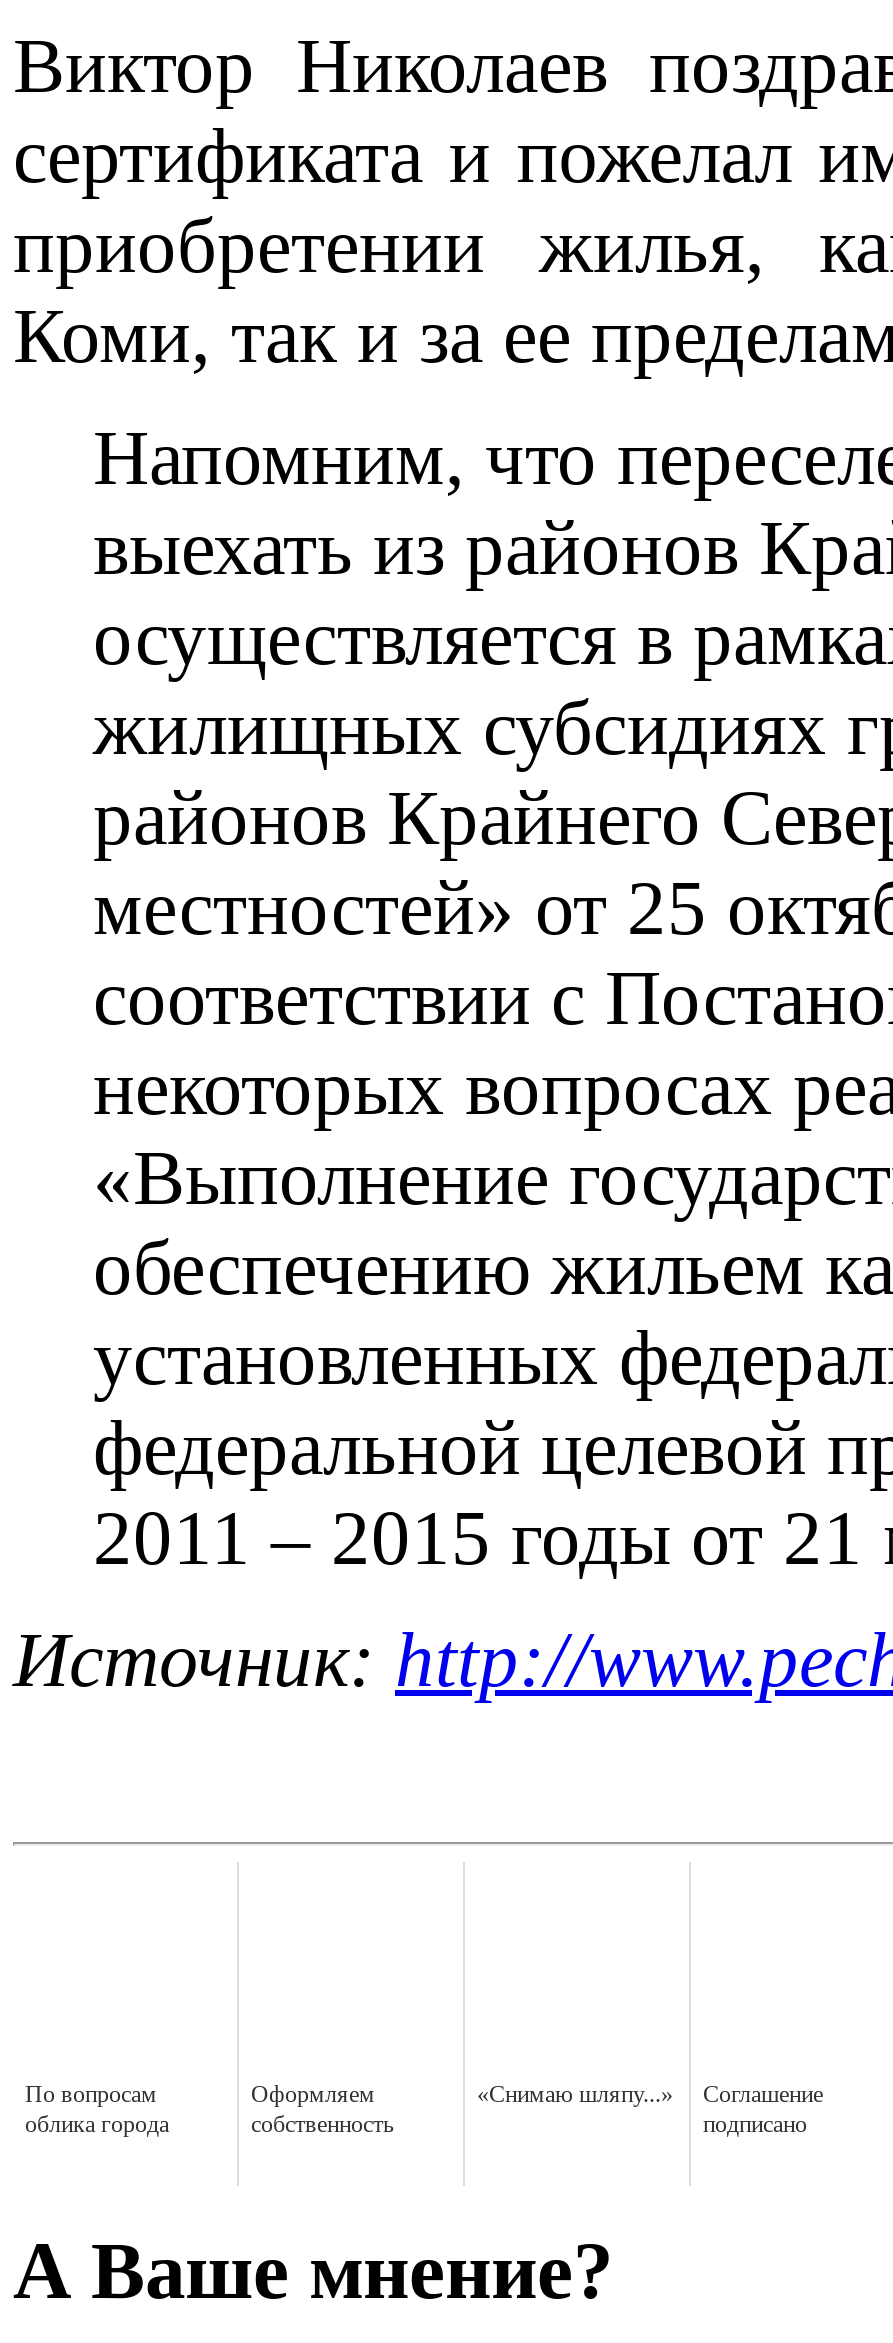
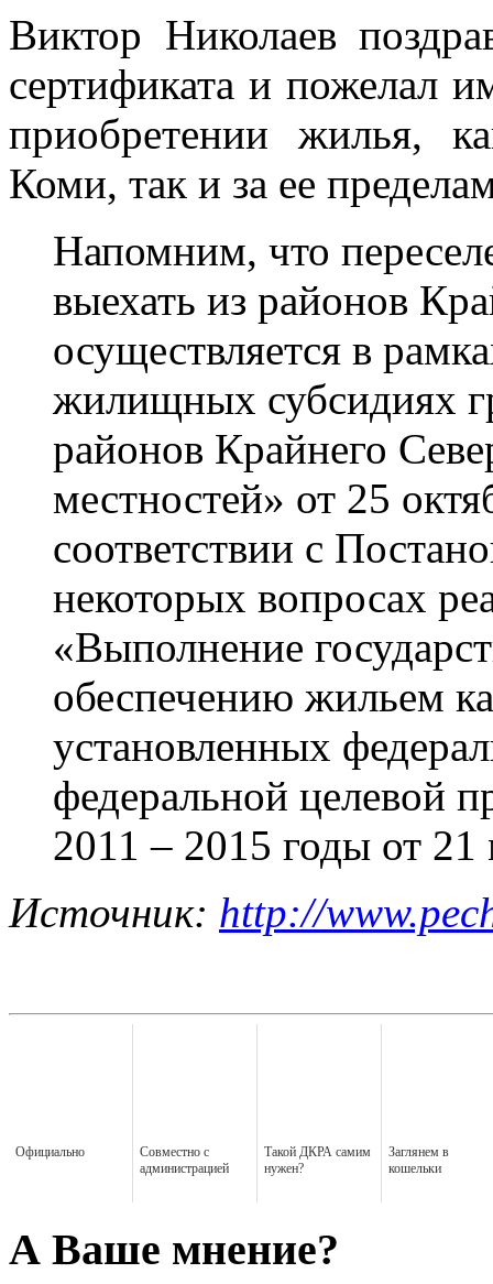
[25,2081,169,2139] По вопросам | облика города -> [15,1145,229,1177] Официально | Совместно с | администрацией
[251,2081,393,2139] Оформляем | собственность -> [264,1145,371,1177] Такой ДКРА самим | нужен?
[477,2081,823,2139] «Снимаю шляпу...» | Соглашение | подписано -> [388,1145,449,1177] Заглянем в | кошельки

